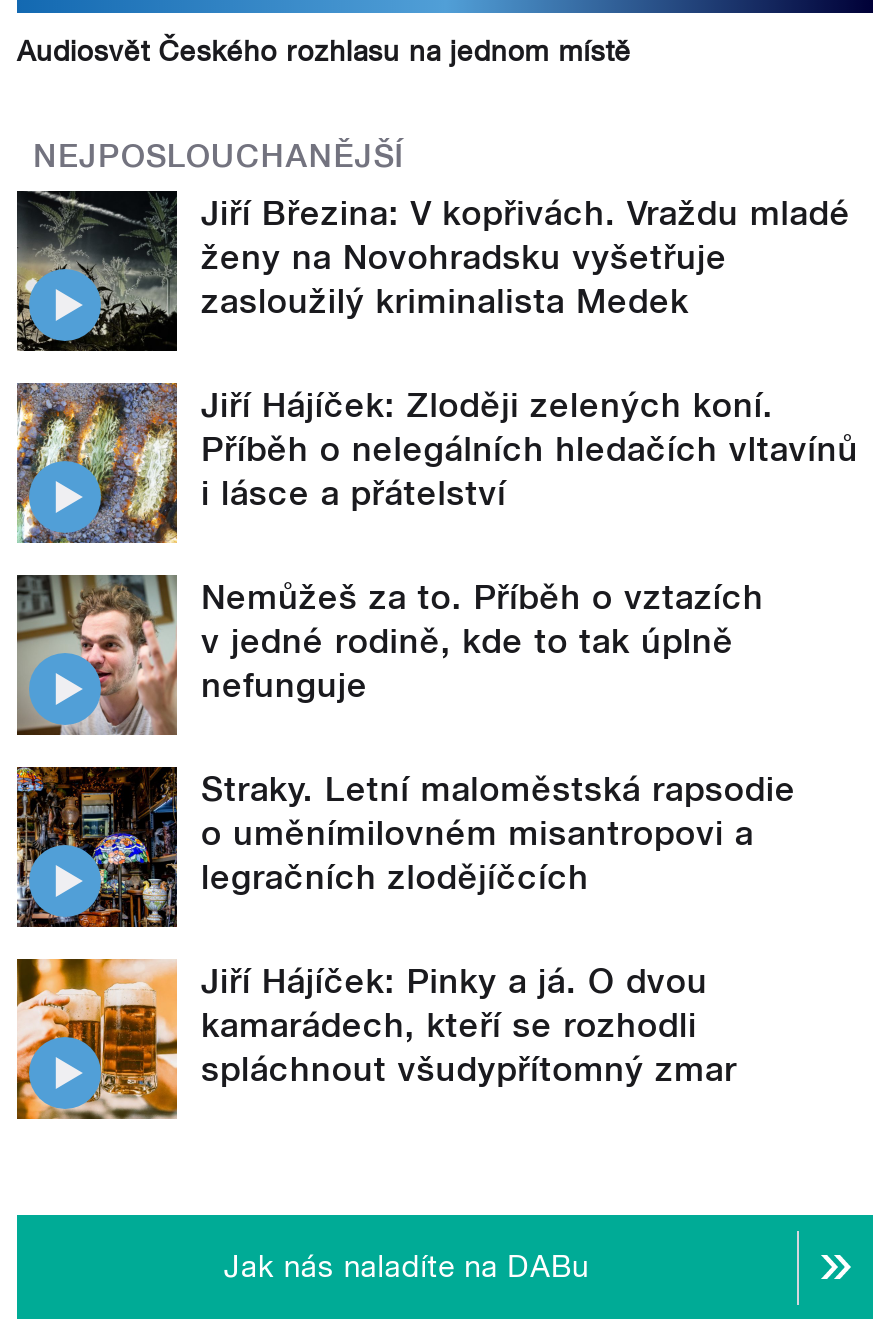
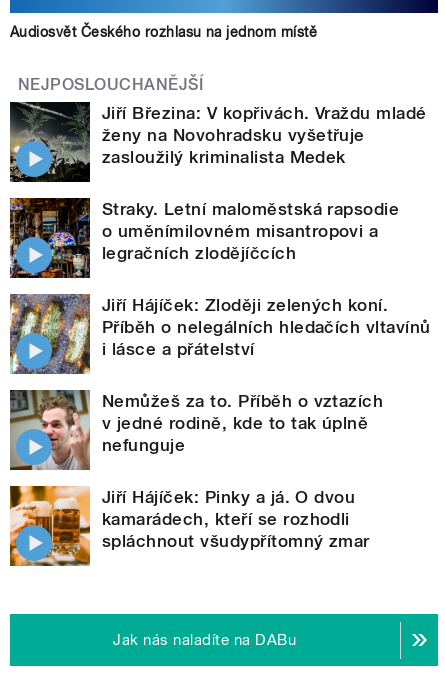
moved [13,379,858,706] -> [8,292,431,455]: [image] | Jiří Hájíček: Zloději zelených koní. | Příběh o nelegálních hledačích vltavínů | i lásce a přátelství | Nemůžeš za to. Příběh o vztazích | v jedné rodině, kde to tak úplně | nefunguje
moved [17,765,796,927] -> [10,197,399,279]: [image] | Straky. Letní maloměstská rapsodie | o uměnímilovném misantropovi a | legračních zlodějíčcích

